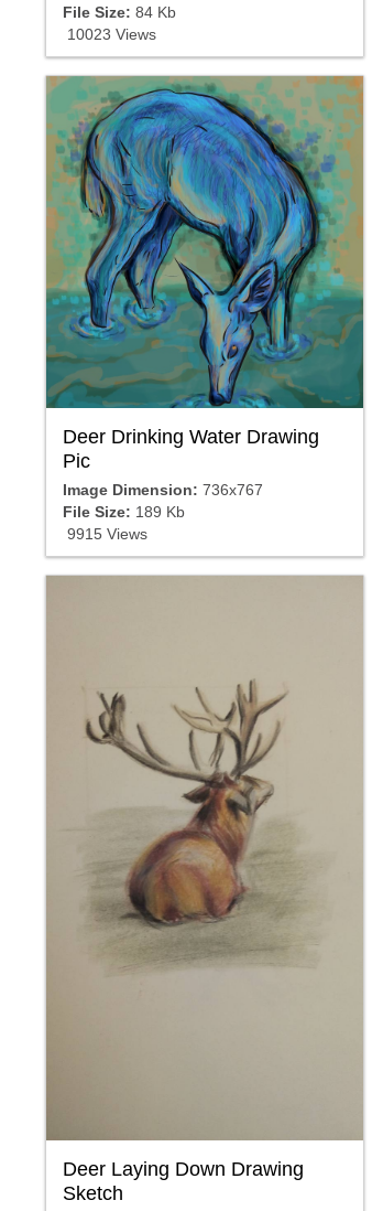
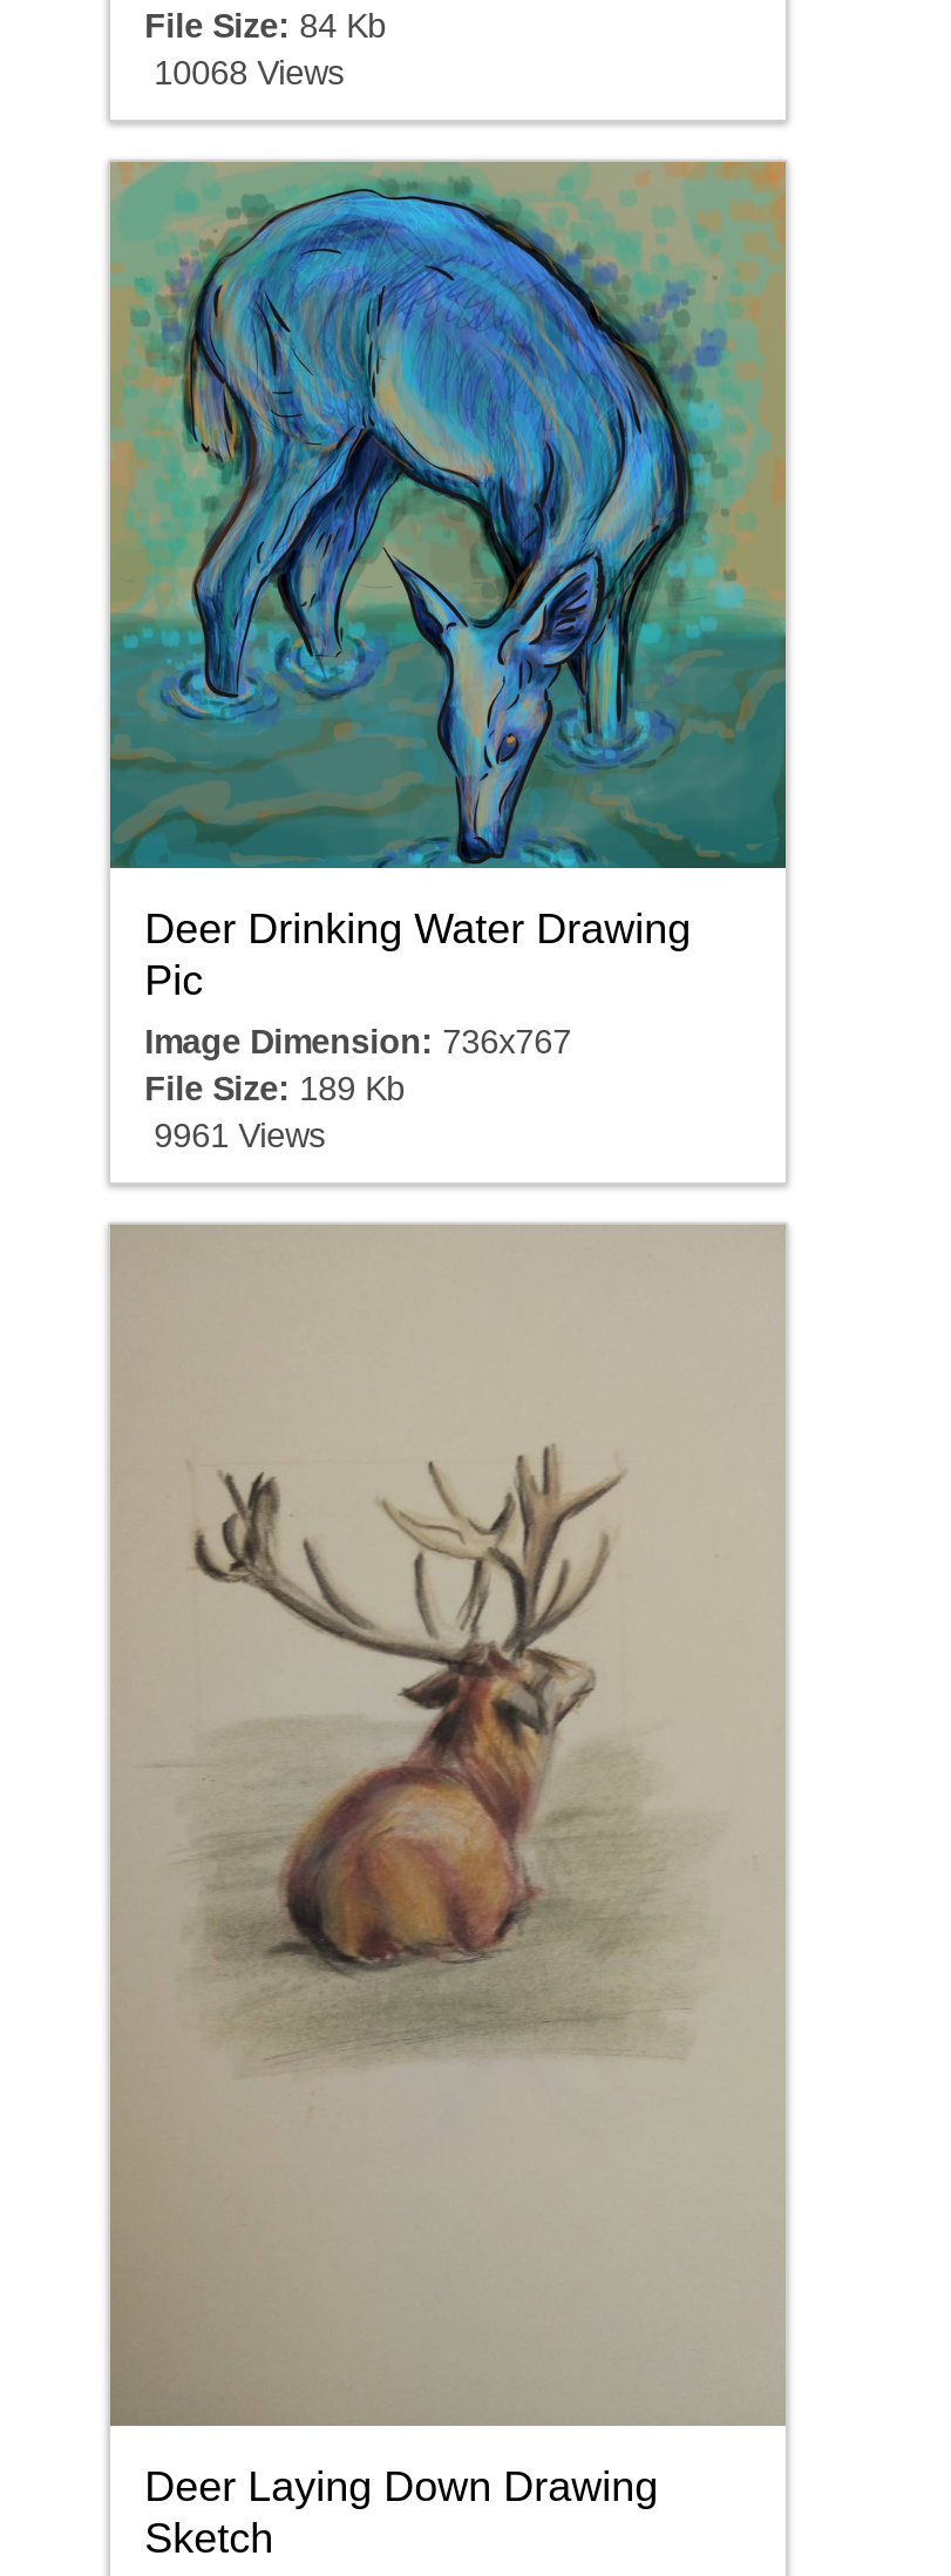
[62,25,156,43] 10023 Views -> [144,54,344,91] 10068 Views
[62,524,147,542] 9915 Views -> [144,1116,325,1153] 9961 Views

